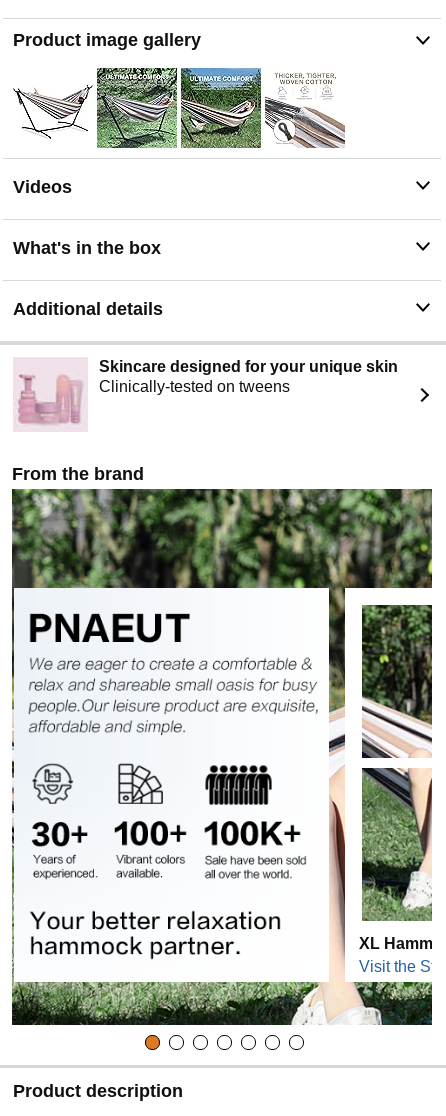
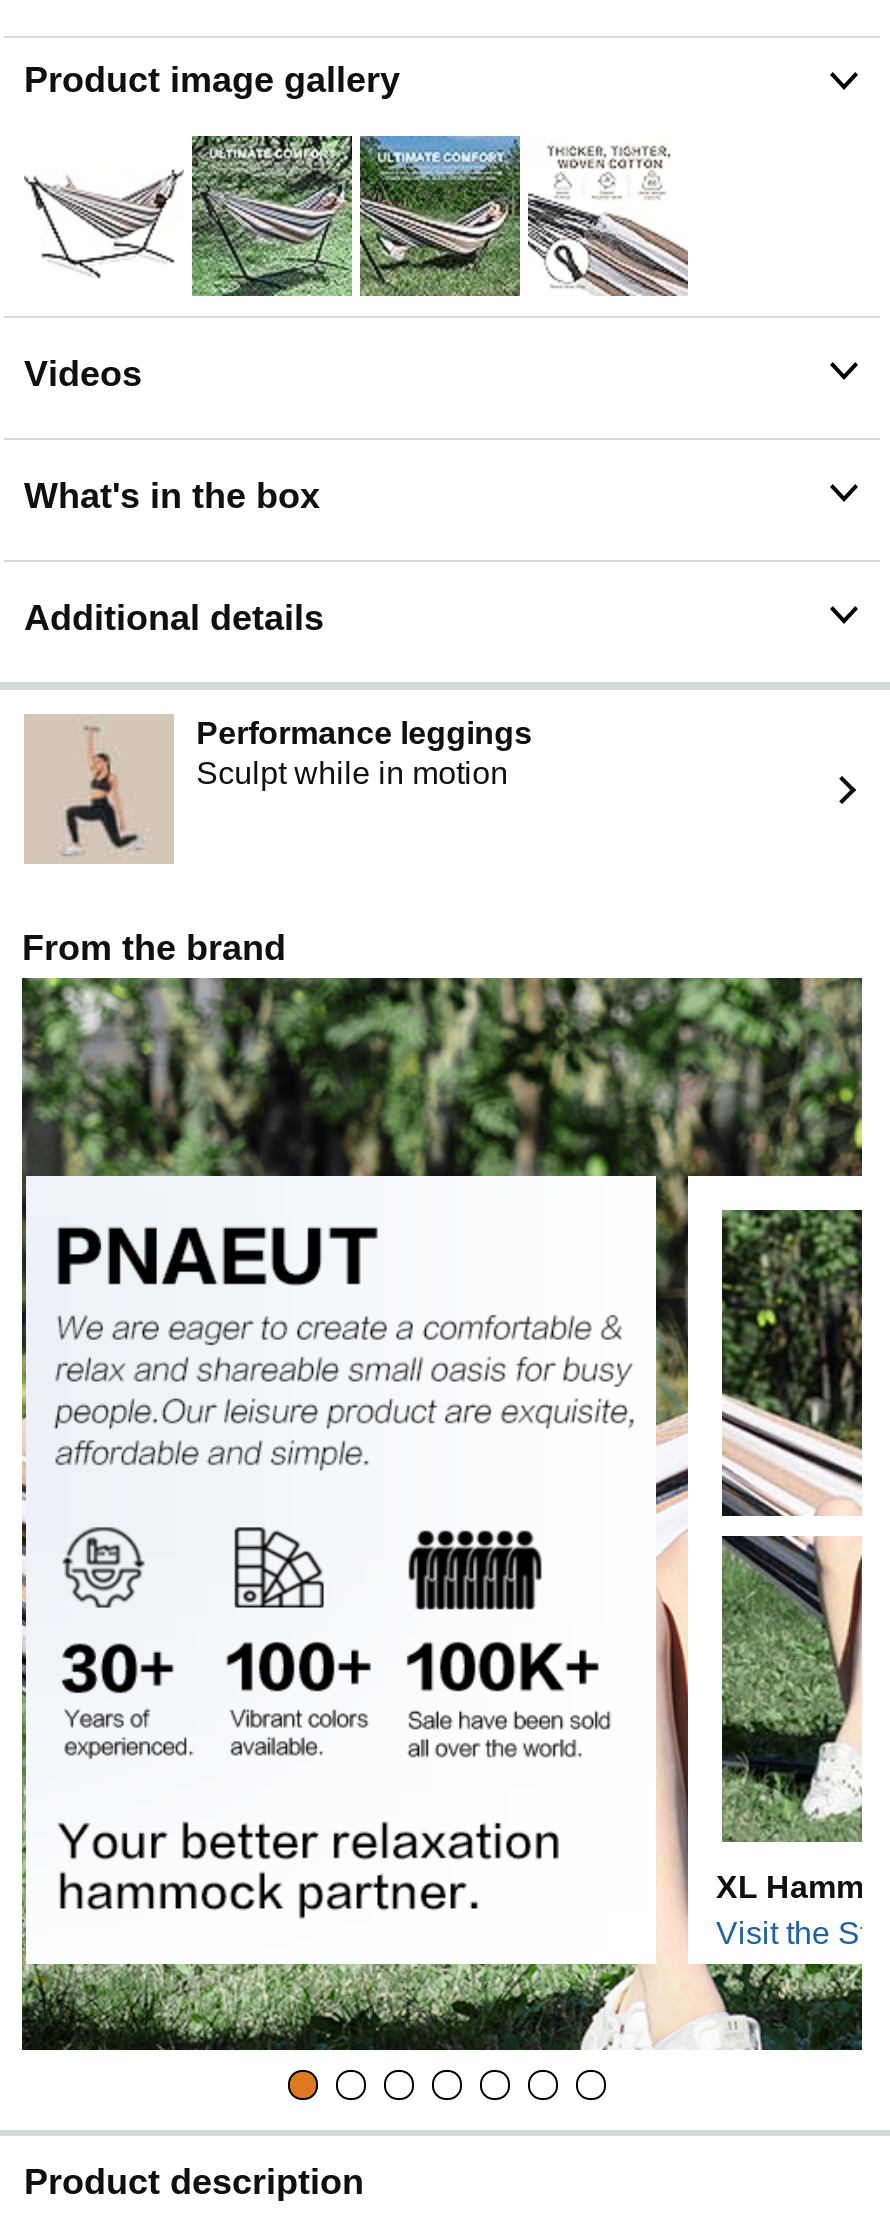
[14,358,398,431] [image] | Skincare designed for your unique skin | Clinically-tested on tweens -> [24,714,532,864] [image] | Performance leggings | Sculpt while in motion

